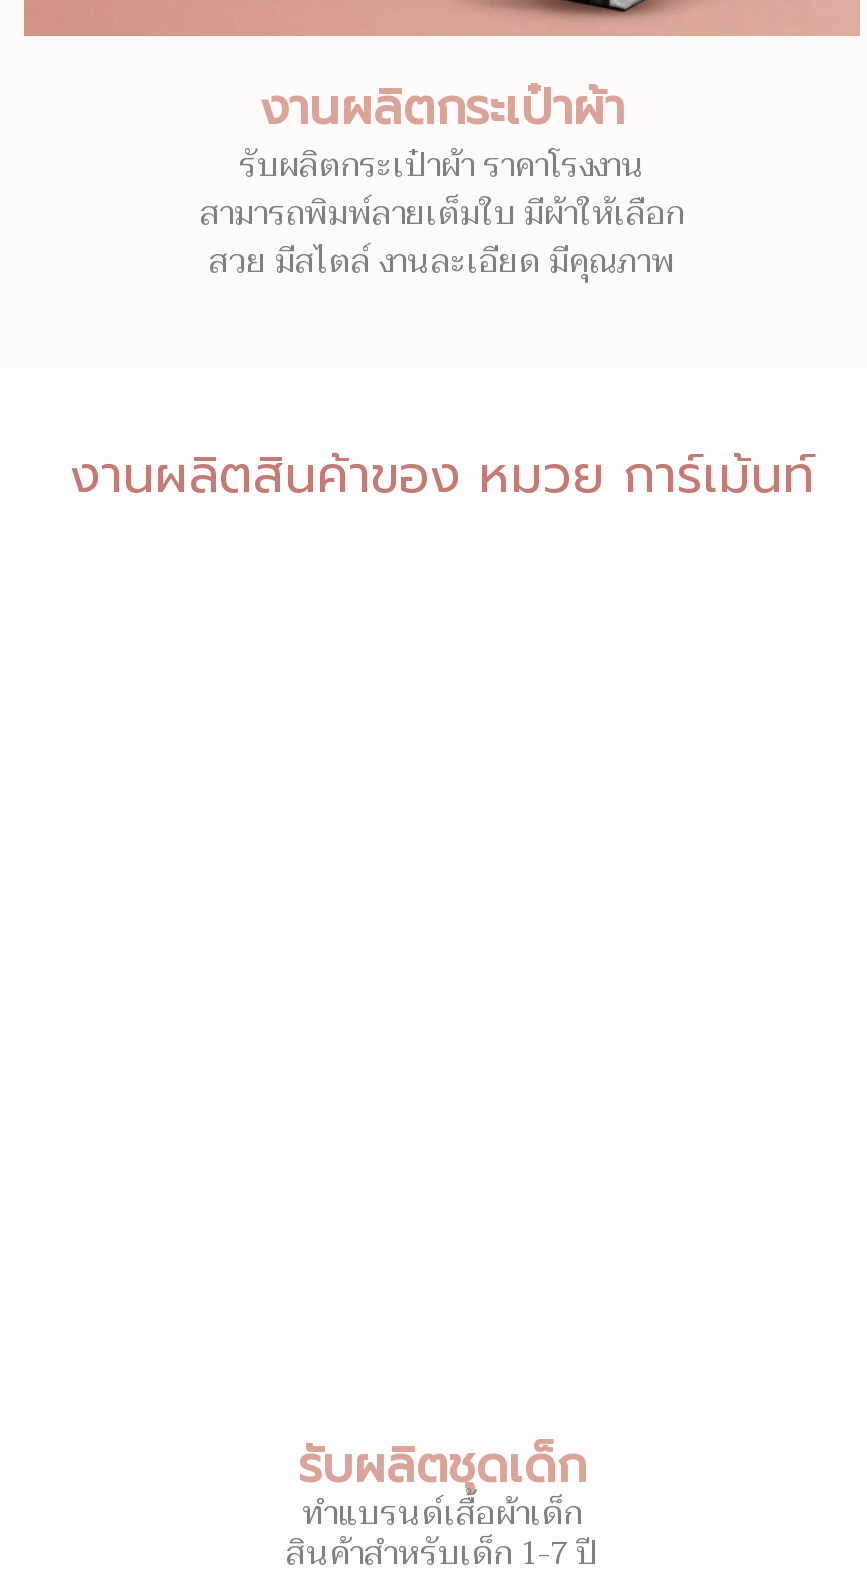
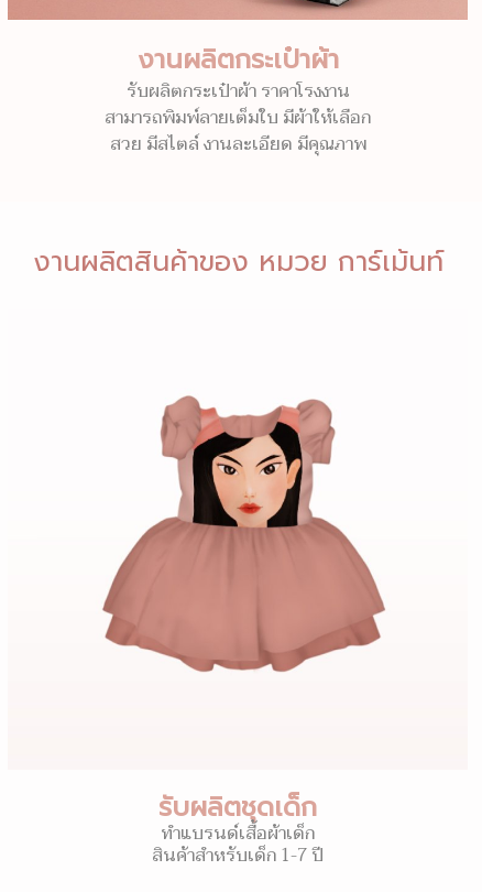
none -> [101,395,386,673] [image]

